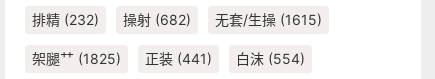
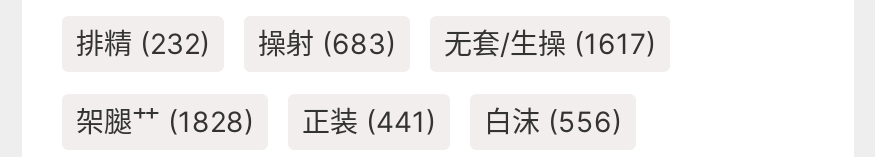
[123,11,191,28] 操射(682) -> [258,27,396,61] 操射(683)
[215,11,322,28] 无套/生操(1615) -> [444,27,656,61] 无套/生操(1617)
[32,50,121,67] 架腿艹(1825) -> [76,105,254,139] 架腿艹(1828)
[236,50,305,67] 白沫(554) -> [484,105,622,139] 白沫(556)

